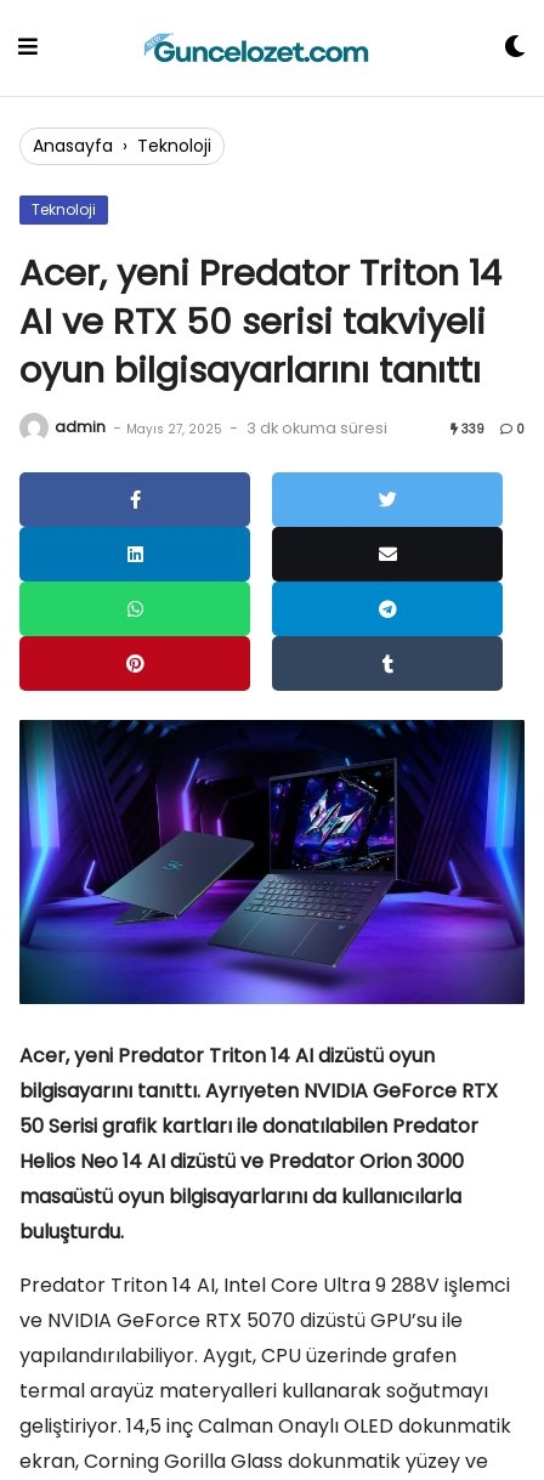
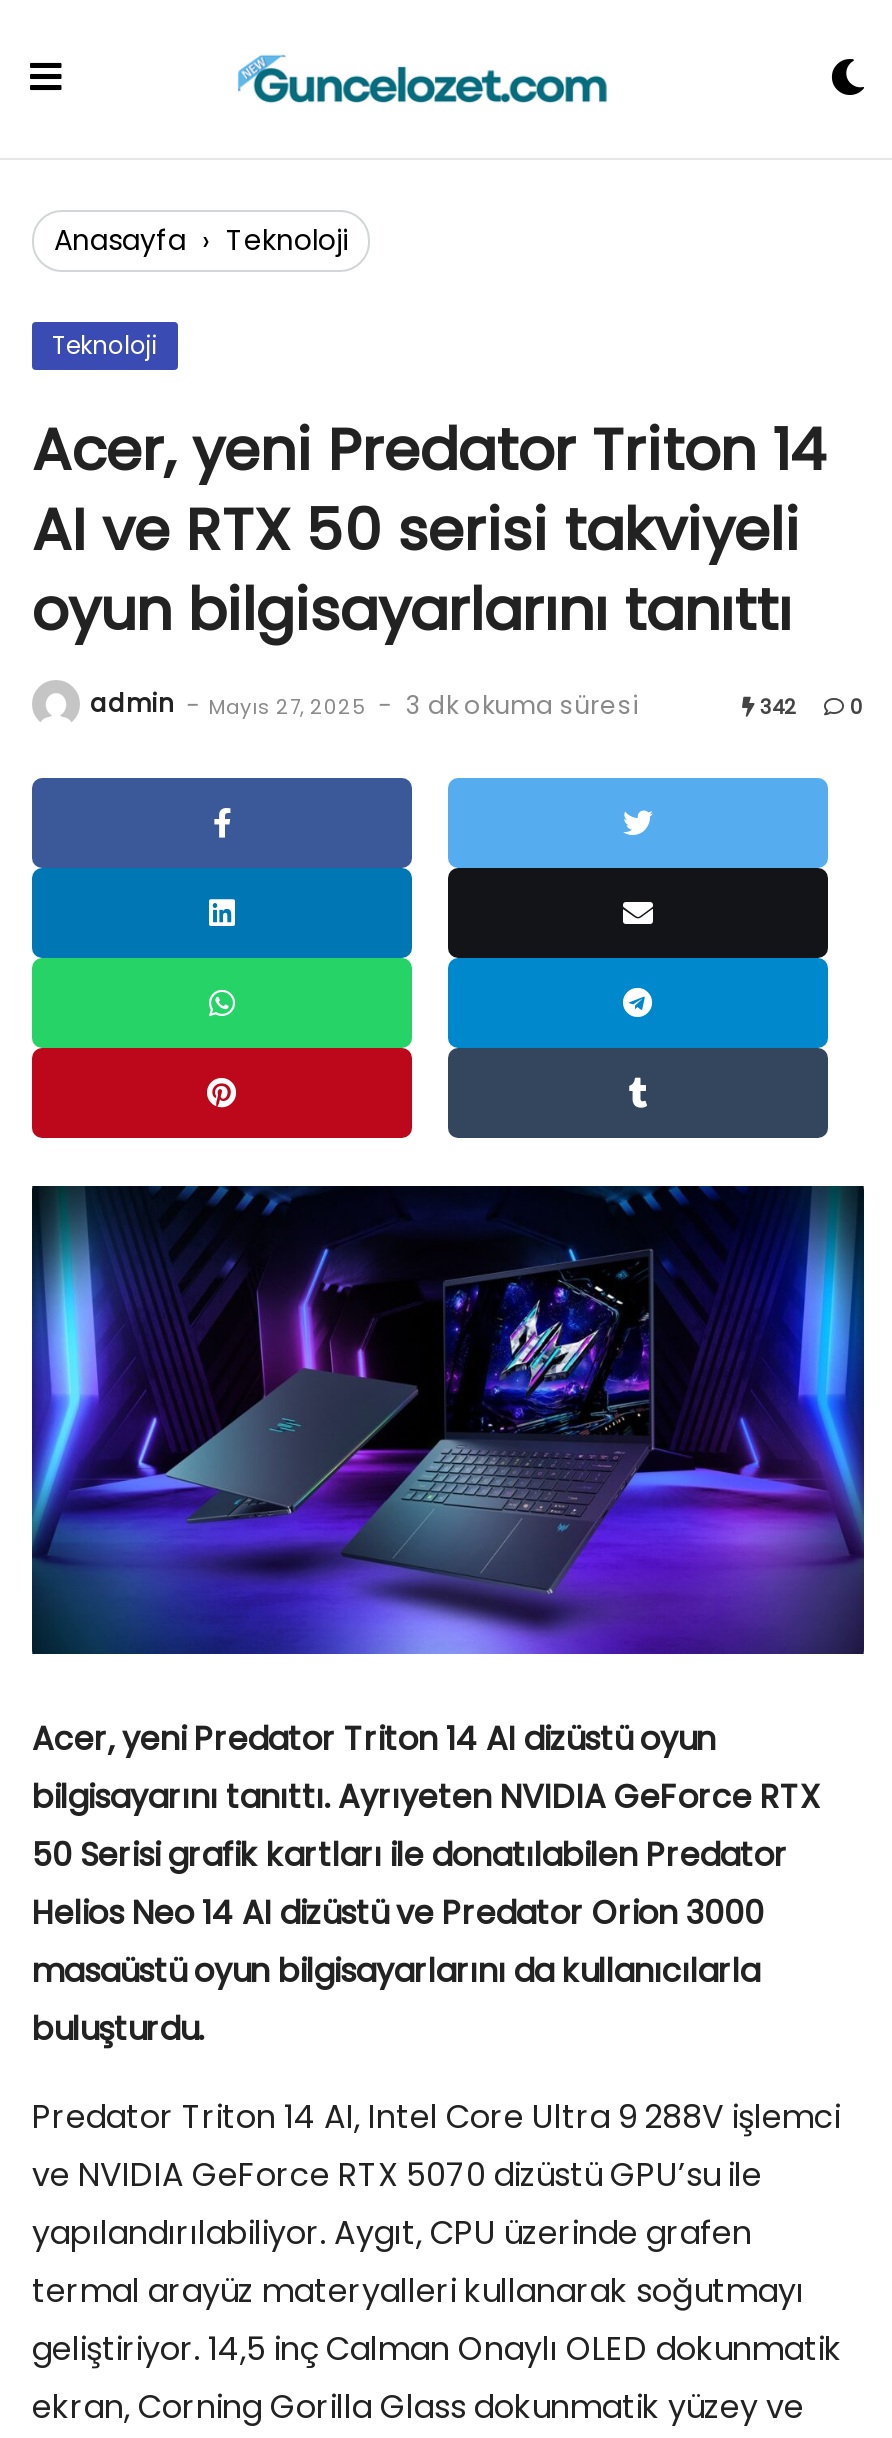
[458,419,525,438] 339 0 -> [754,691,864,721] 342 0

